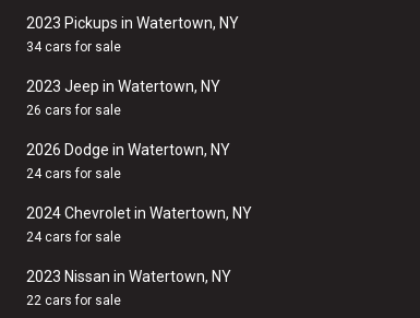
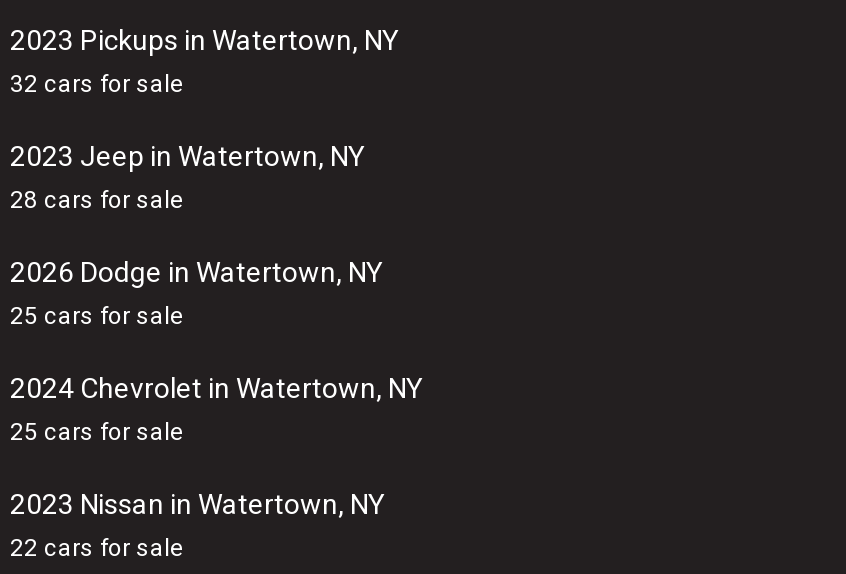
[26,39,121,55] 34 cars for sale -> [10,70,184,98] 32 cars for sale
[26,103,121,118] 26 cars for sale -> [10,186,184,214] 28 cars for sale
[26,166,121,181] 24 cars for sale -> [10,302,184,330] 25 cars for sale
[26,229,121,245] 24 cars for sale -> [10,418,184,446] 25 cars for sale

